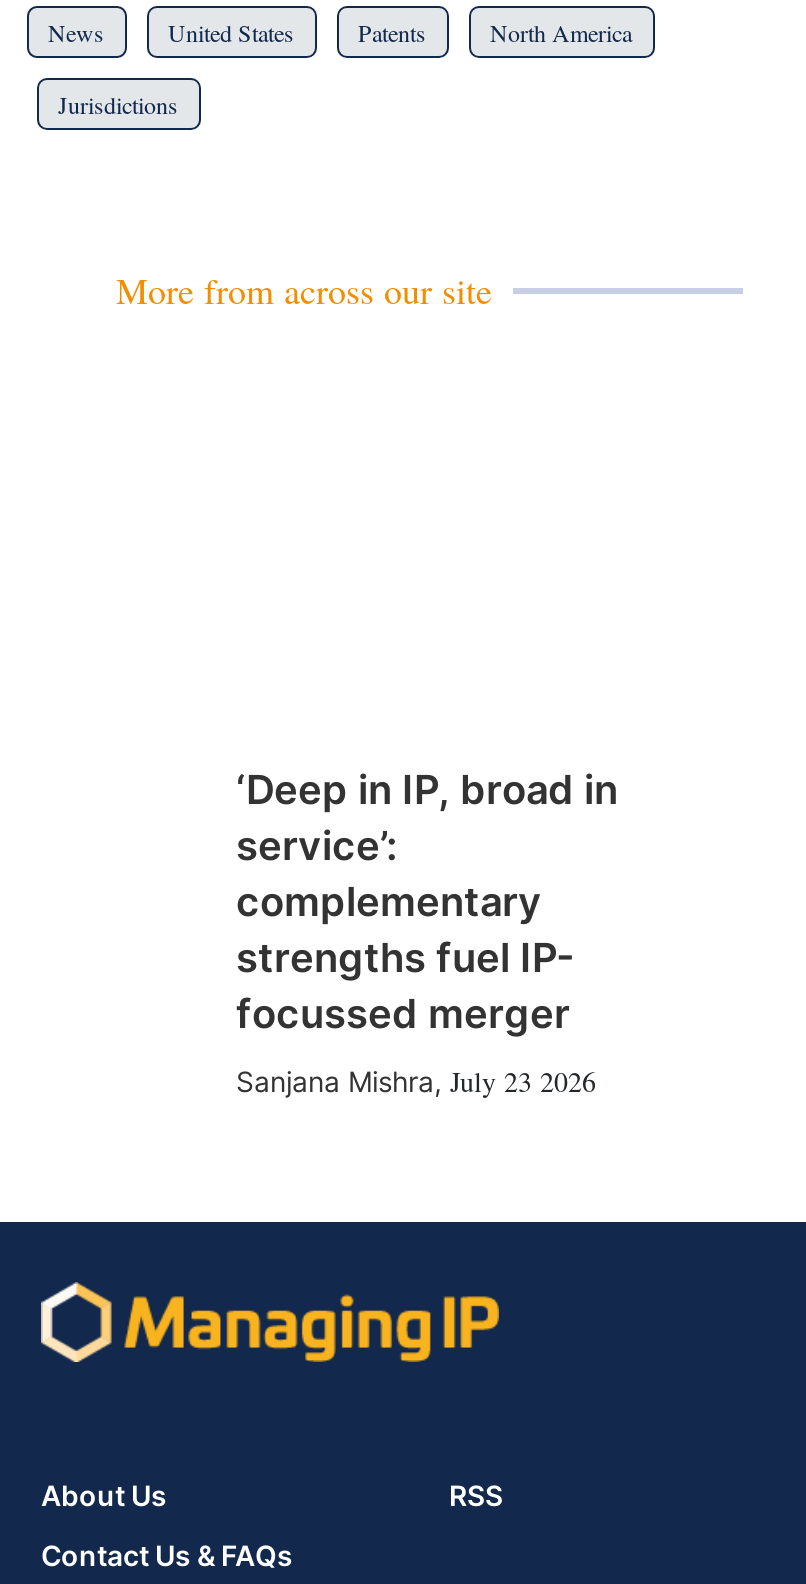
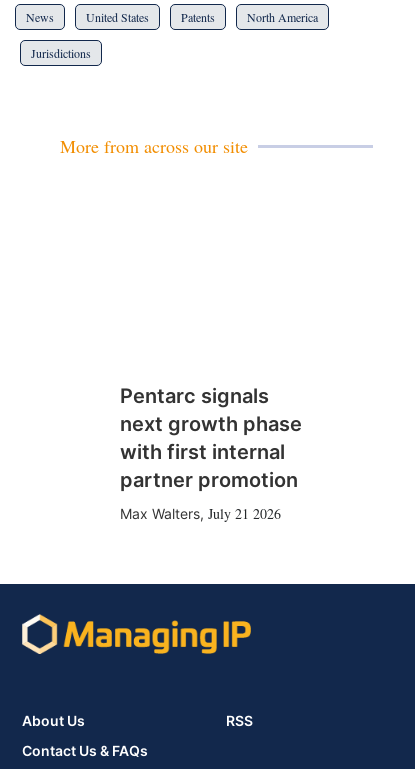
[236,766,618,1038] ‘Deep in IP, broad in | service’: | complementary | strengths fuel IP- | focussed merger -> [119,384,301,492] Pentarc signals | next growth phase | with first internal | partner promotion
[236,1062,596,1100] Sanjana Mishra, July 23 2026 -> [119,504,280,523] Max Walters, July 21 2026

